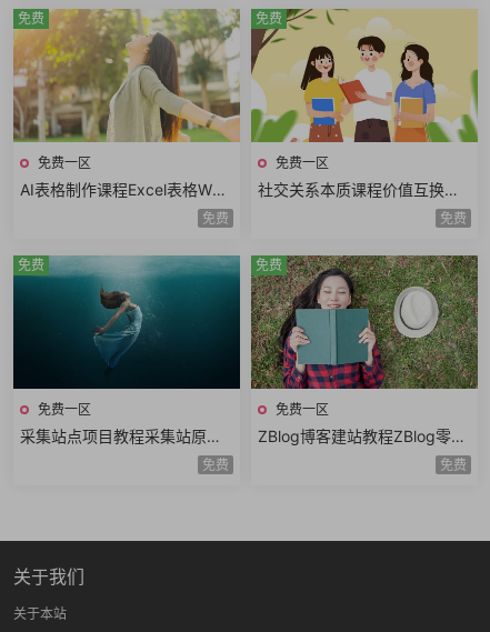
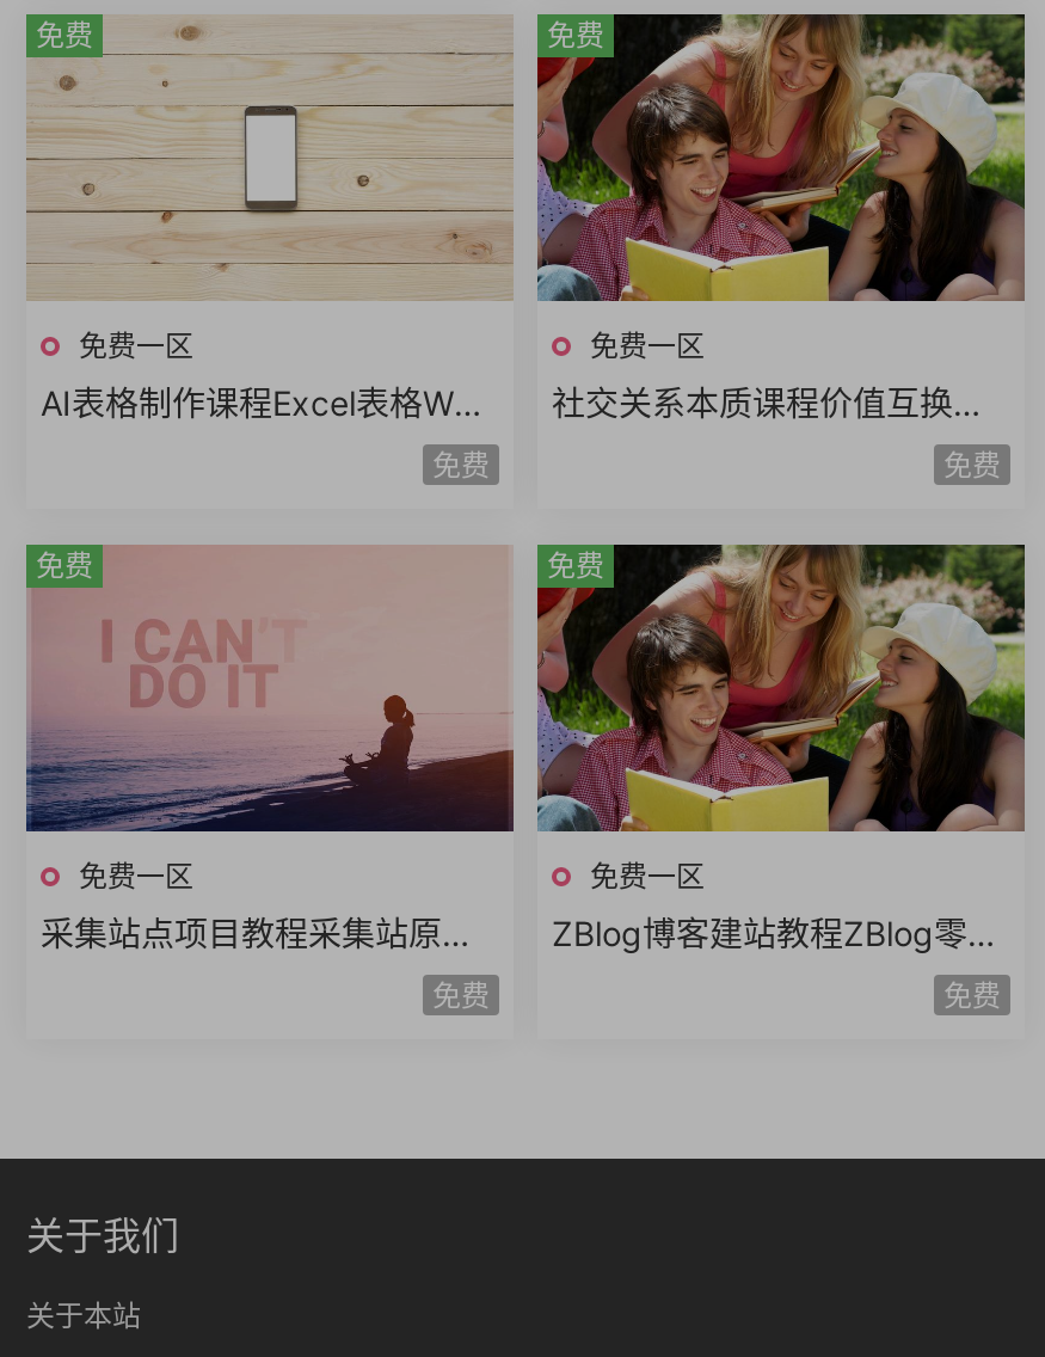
[13,9,240,142] [image] -> [29,17,514,299] [image]
[250,8,479,143] [image] -> [535,12,1027,303] [image]
[12,254,241,390] [image] -> [24,545,516,834] [image]
[250,254,478,390] [image] -> [535,542,1025,834] [image]

